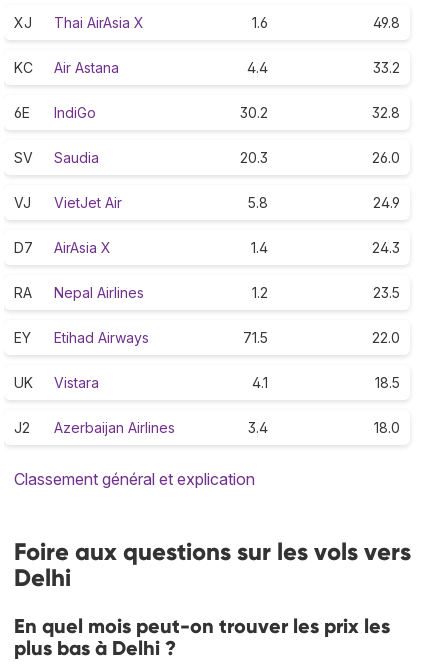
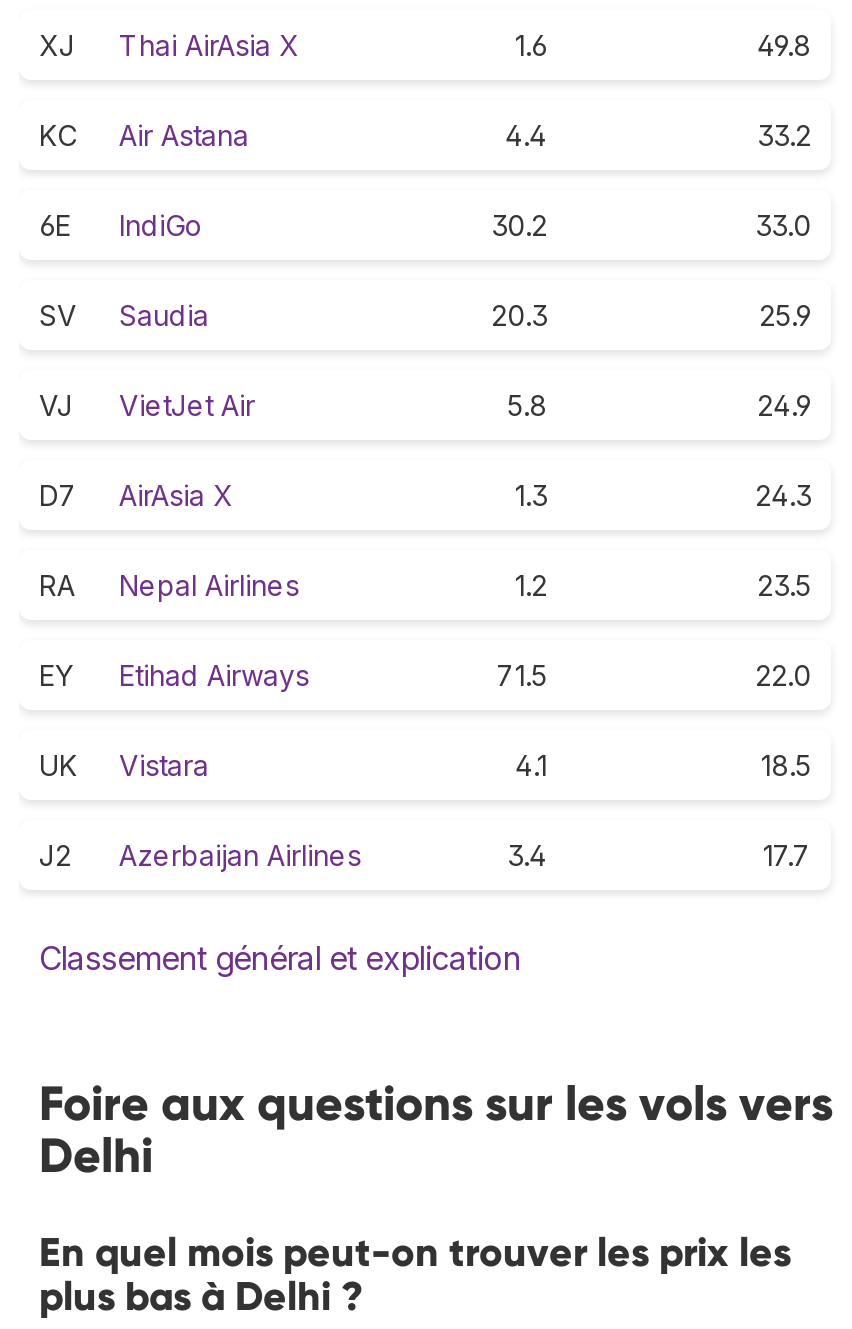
[372,104,400,121] 32.8 -> [755,207,811,241] 33.0
[372,149,400,166] 26.0 -> [759,297,811,331] 25.9
[251,239,268,256] 1.4 -> [515,477,547,511] 1.3
[374,419,400,436] 18.0 -> [763,837,811,871] 17.7

